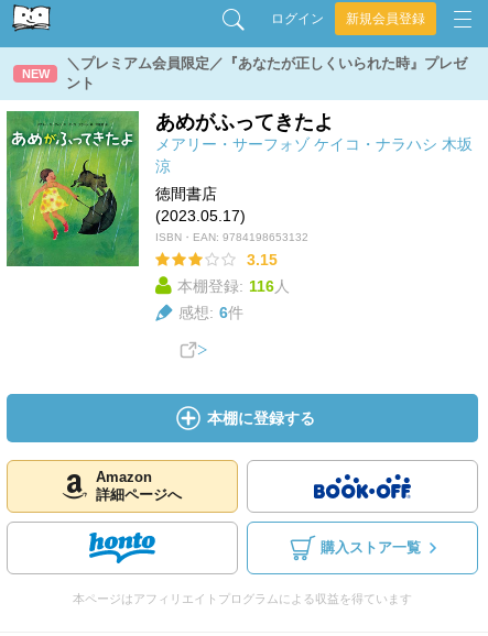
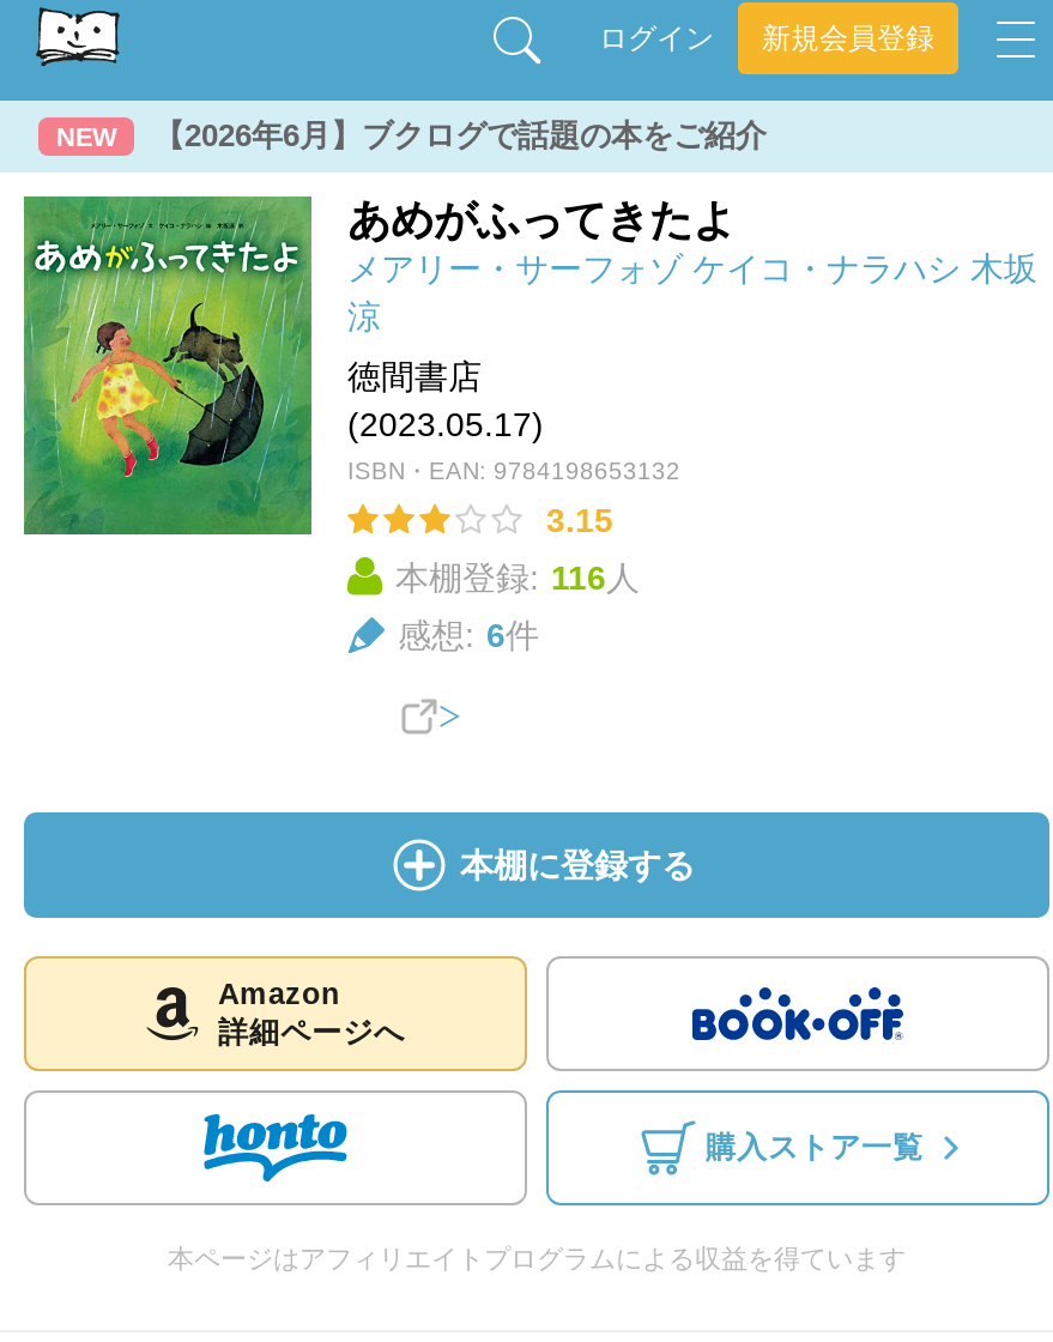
[66,55,467,91] ＼プレミアム会員限定／『あなたが正しくいられた時』プレゼ | ント -> [153,117,767,153] 【2026年6月】ブクログで話題の本をご紹介

